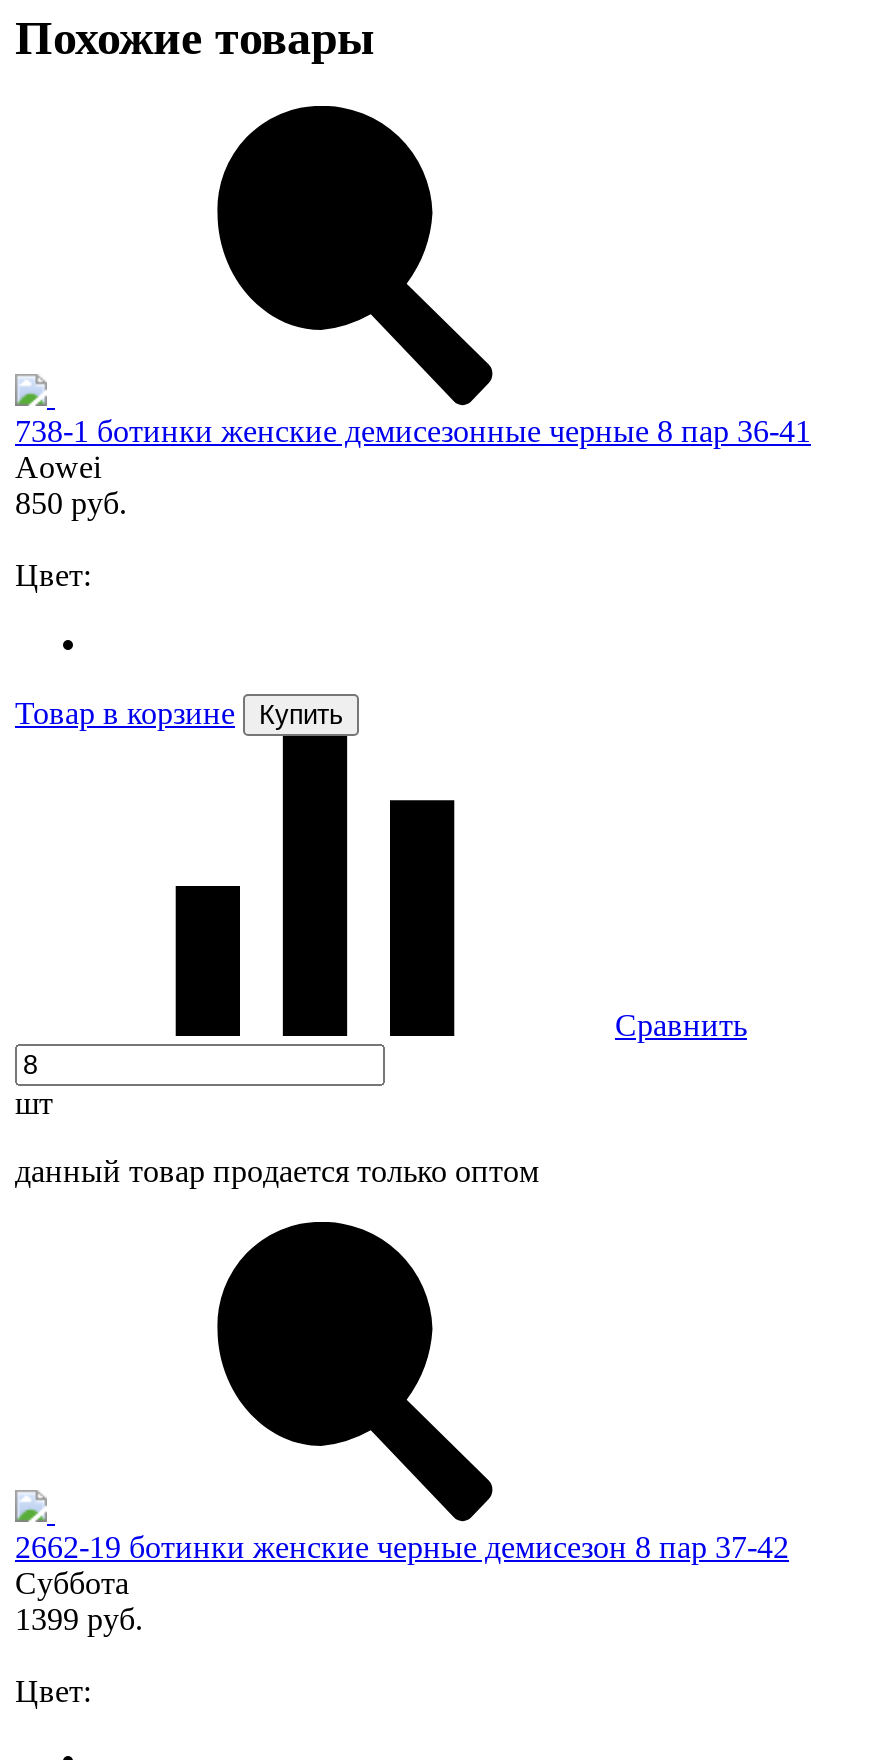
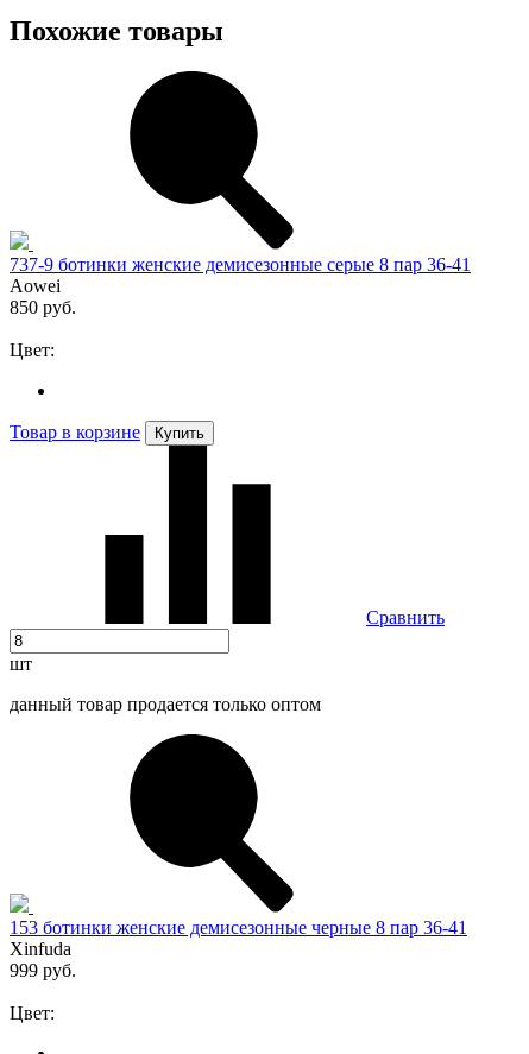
[15,413,811,447] 738-1 ботинки женские демисезонные черные 8 пар 36-41 -> [10,254,471,274] 737-9 ботинки женские демисезонные серые 8 пар 36-41
[15,1529,789,1635] 2662-19 ботинки женские черные демисезон 8 пар 37-42 | Суббота | 1399 руб. -> [10,917,467,980] 153 ботинки женские демисезонные черные 8 пар 36-41 | Xinfuda | 999 руб.

